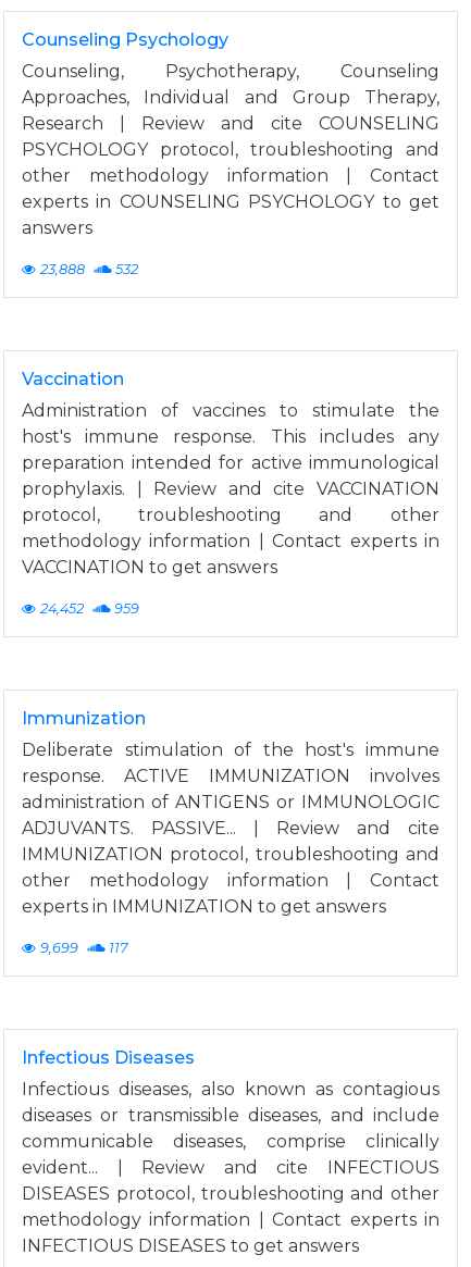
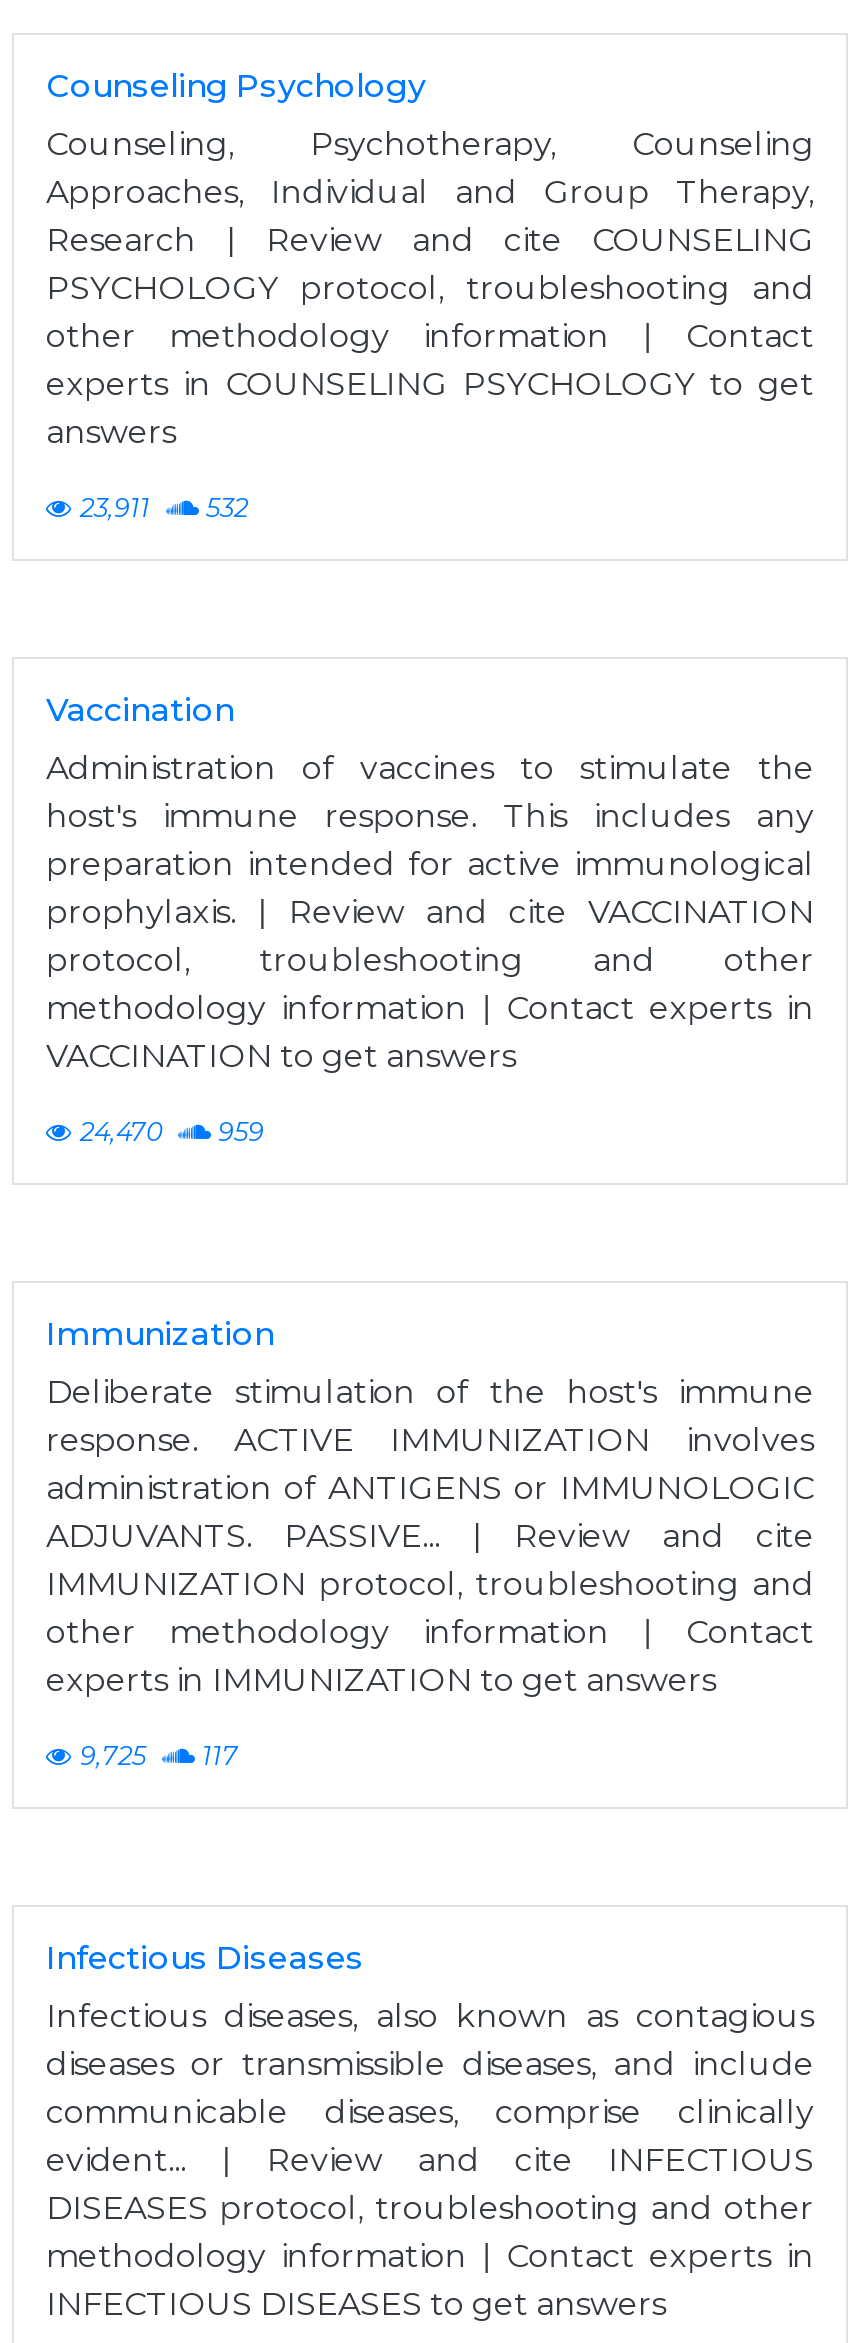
[40,261,138,277] 23,888 532 -> [80,492,248,522] 23,911 532
[40,600,139,616] 24,452 959 -> [80,1116,264,1146] 24,470 959
[40,939,128,956] 9,699 117 -> [80,1740,238,1770] 9,725 117

